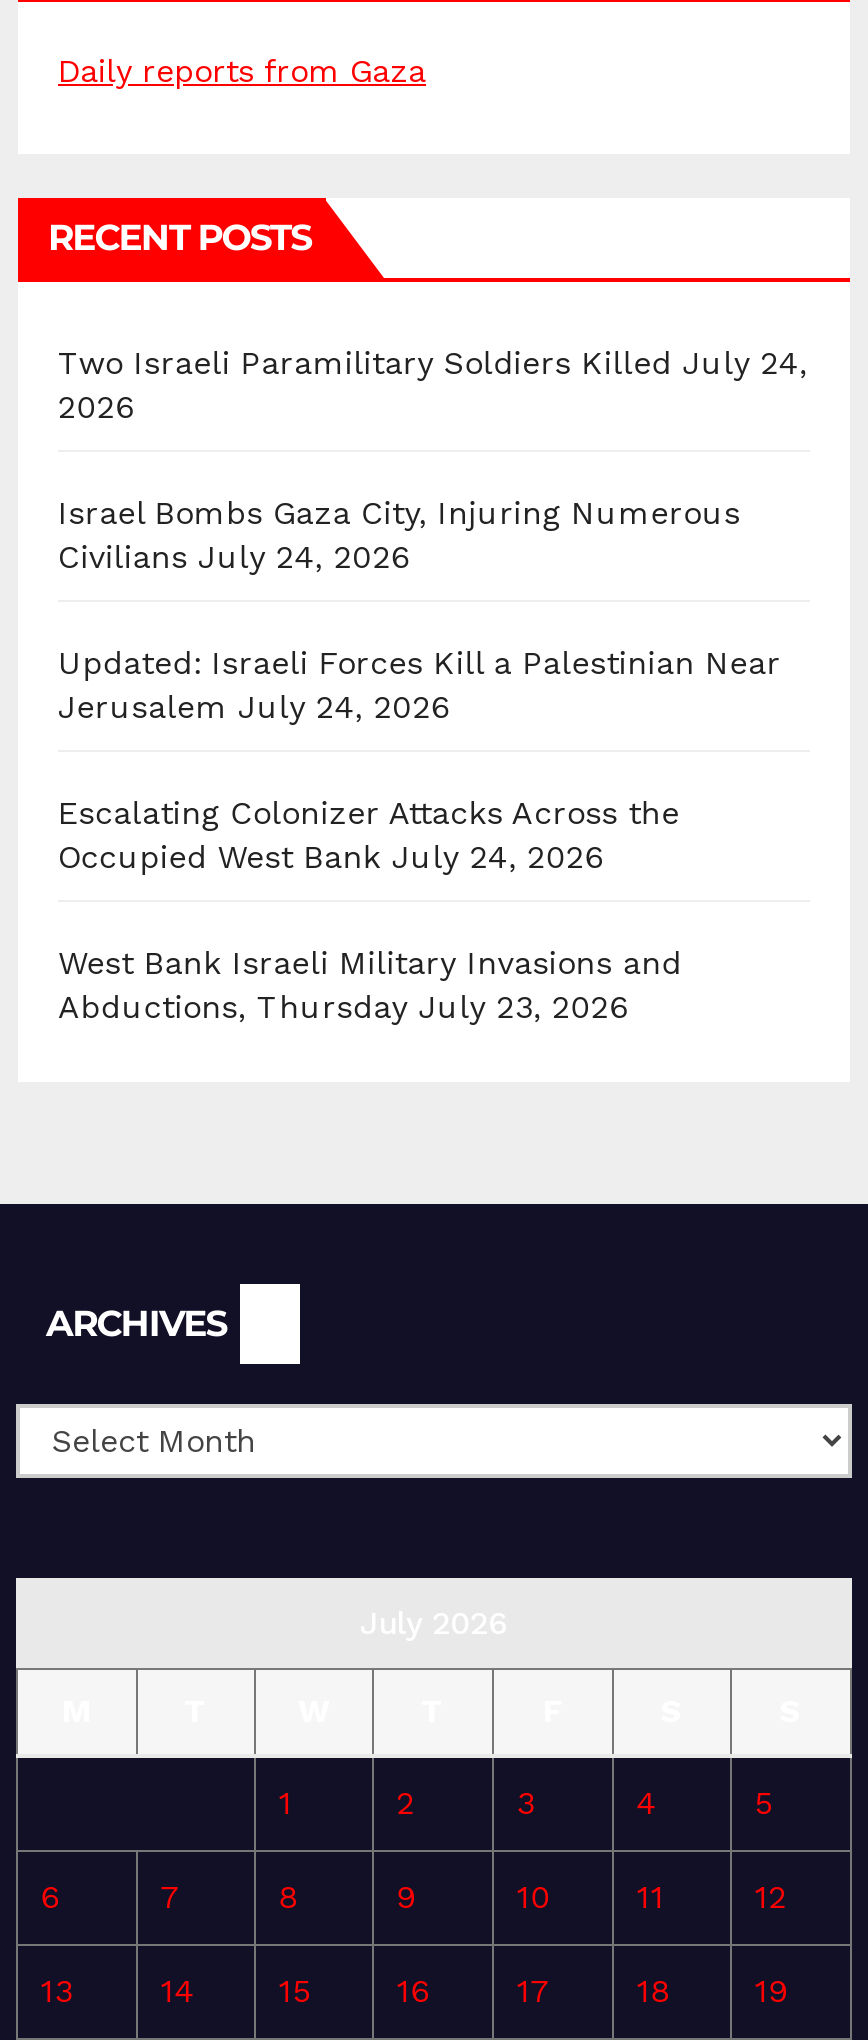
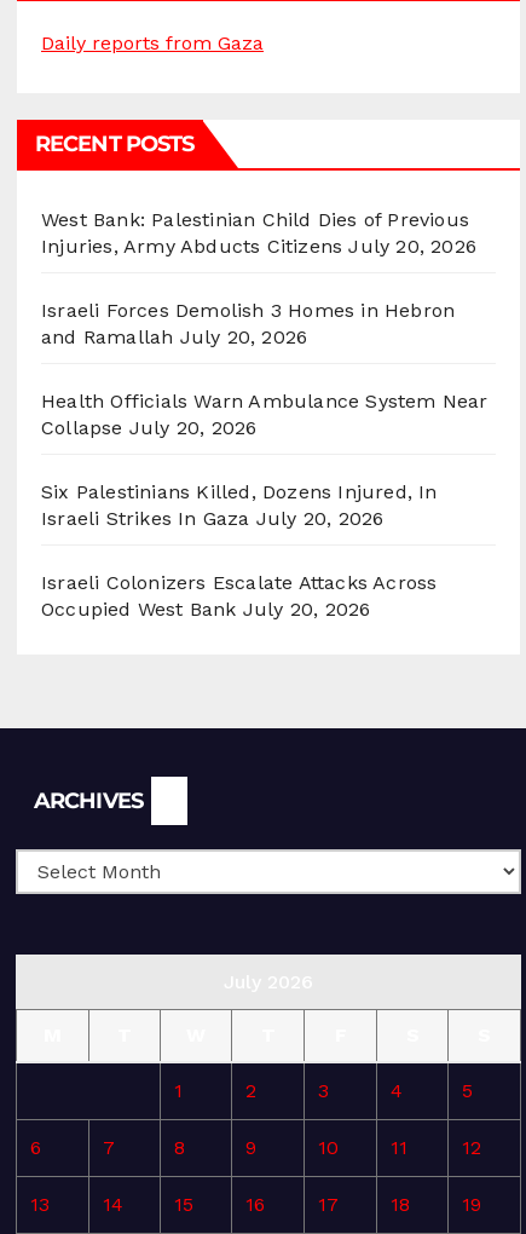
[58,344,808,426] Two Israeli Paramilitary Soldiers Killed July 24, | 2026 -> [41,208,476,258] West Bank: Palestinian Child Dies of Previous | Injuries, Army Abducts Citizens July 20, 2026
[58,494,740,576] Israel Bombs Gaza City, Injuring Numerous | Civilians July 24, 2026 -> [41,299,455,349] Israeli Forces Demolish 3 Homes in Hebron | and Ramallah July 20, 2026
[58,644,781,726] Updated: Israeli Forces Kill a Palestinian Near | Jerusalem July 24, 2026 -> [41,390,488,439] Health Officials Warn Ambulance System Near | Collapse July 20, 2026
[58,794,680,876] Escalating Colonizer Attacks Across the | Occupied West Bank July 24, 2026 -> [41,481,437,530] Six Palestinians Killed, Dozens Injured, In | Israeli Strikes In Gaza July 20, 2026
[58,944,682,1026] West Bank Israeli Military Invasions and | Abductions, Thursday July 23, 2026 -> [41,571,437,621] Israeli Colonizers Escalate Attacks Across | Occupied West Bank July 20, 2026

